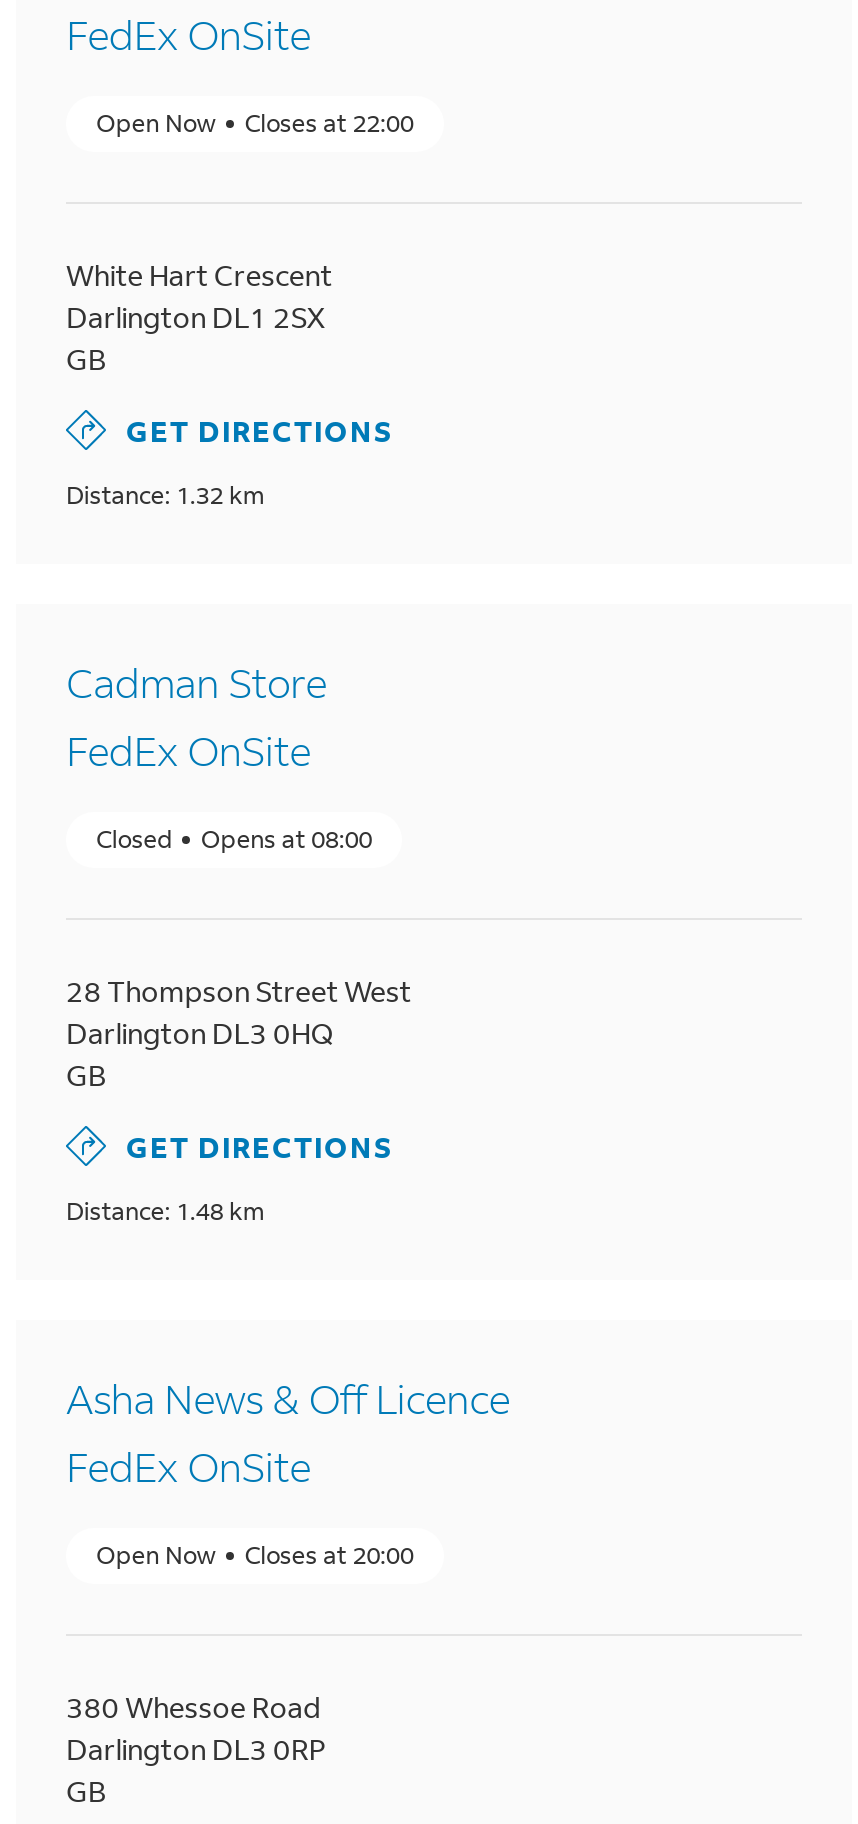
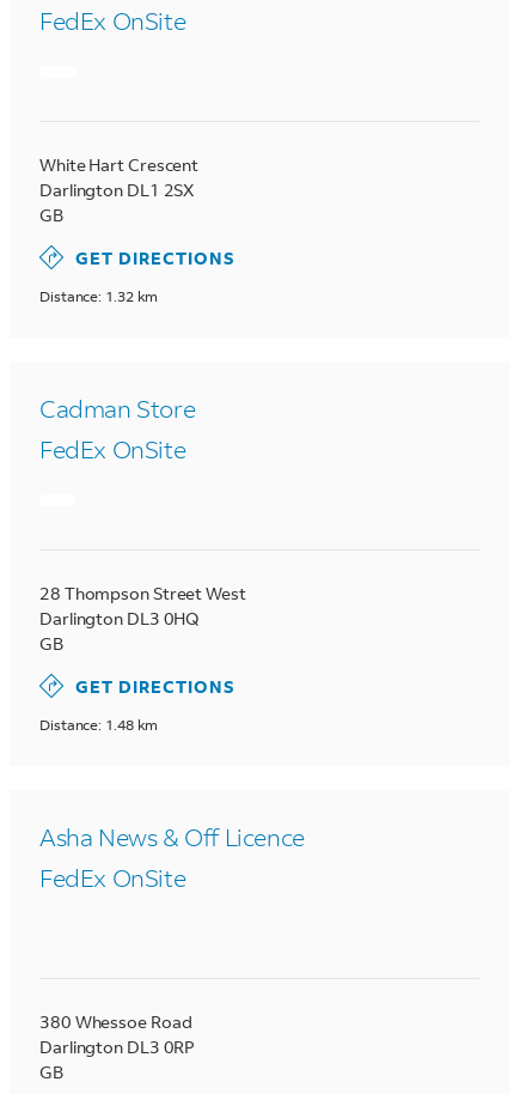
[96,108,413,138] Open Now | Closes at 22:00 -> none
[96,824,372,854] Closed | Opens at 08:00 -> none
[96,1540,413,1570] Open Now | Closes at 20:00 -> none

